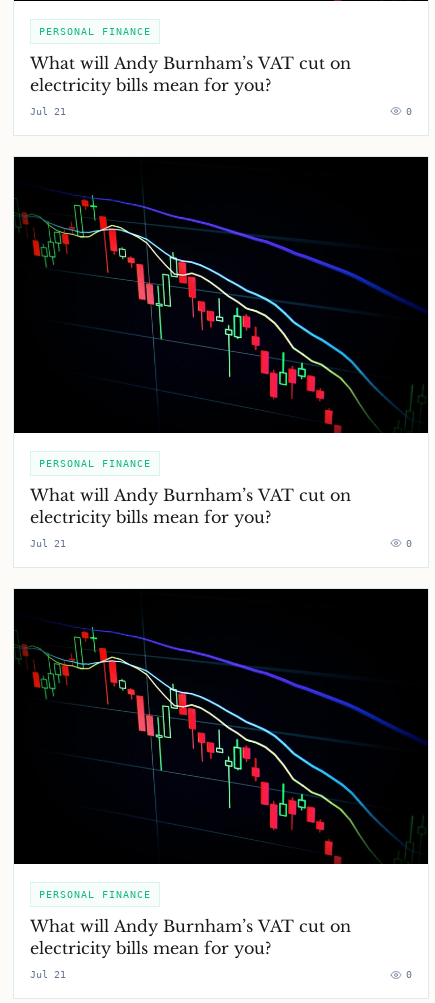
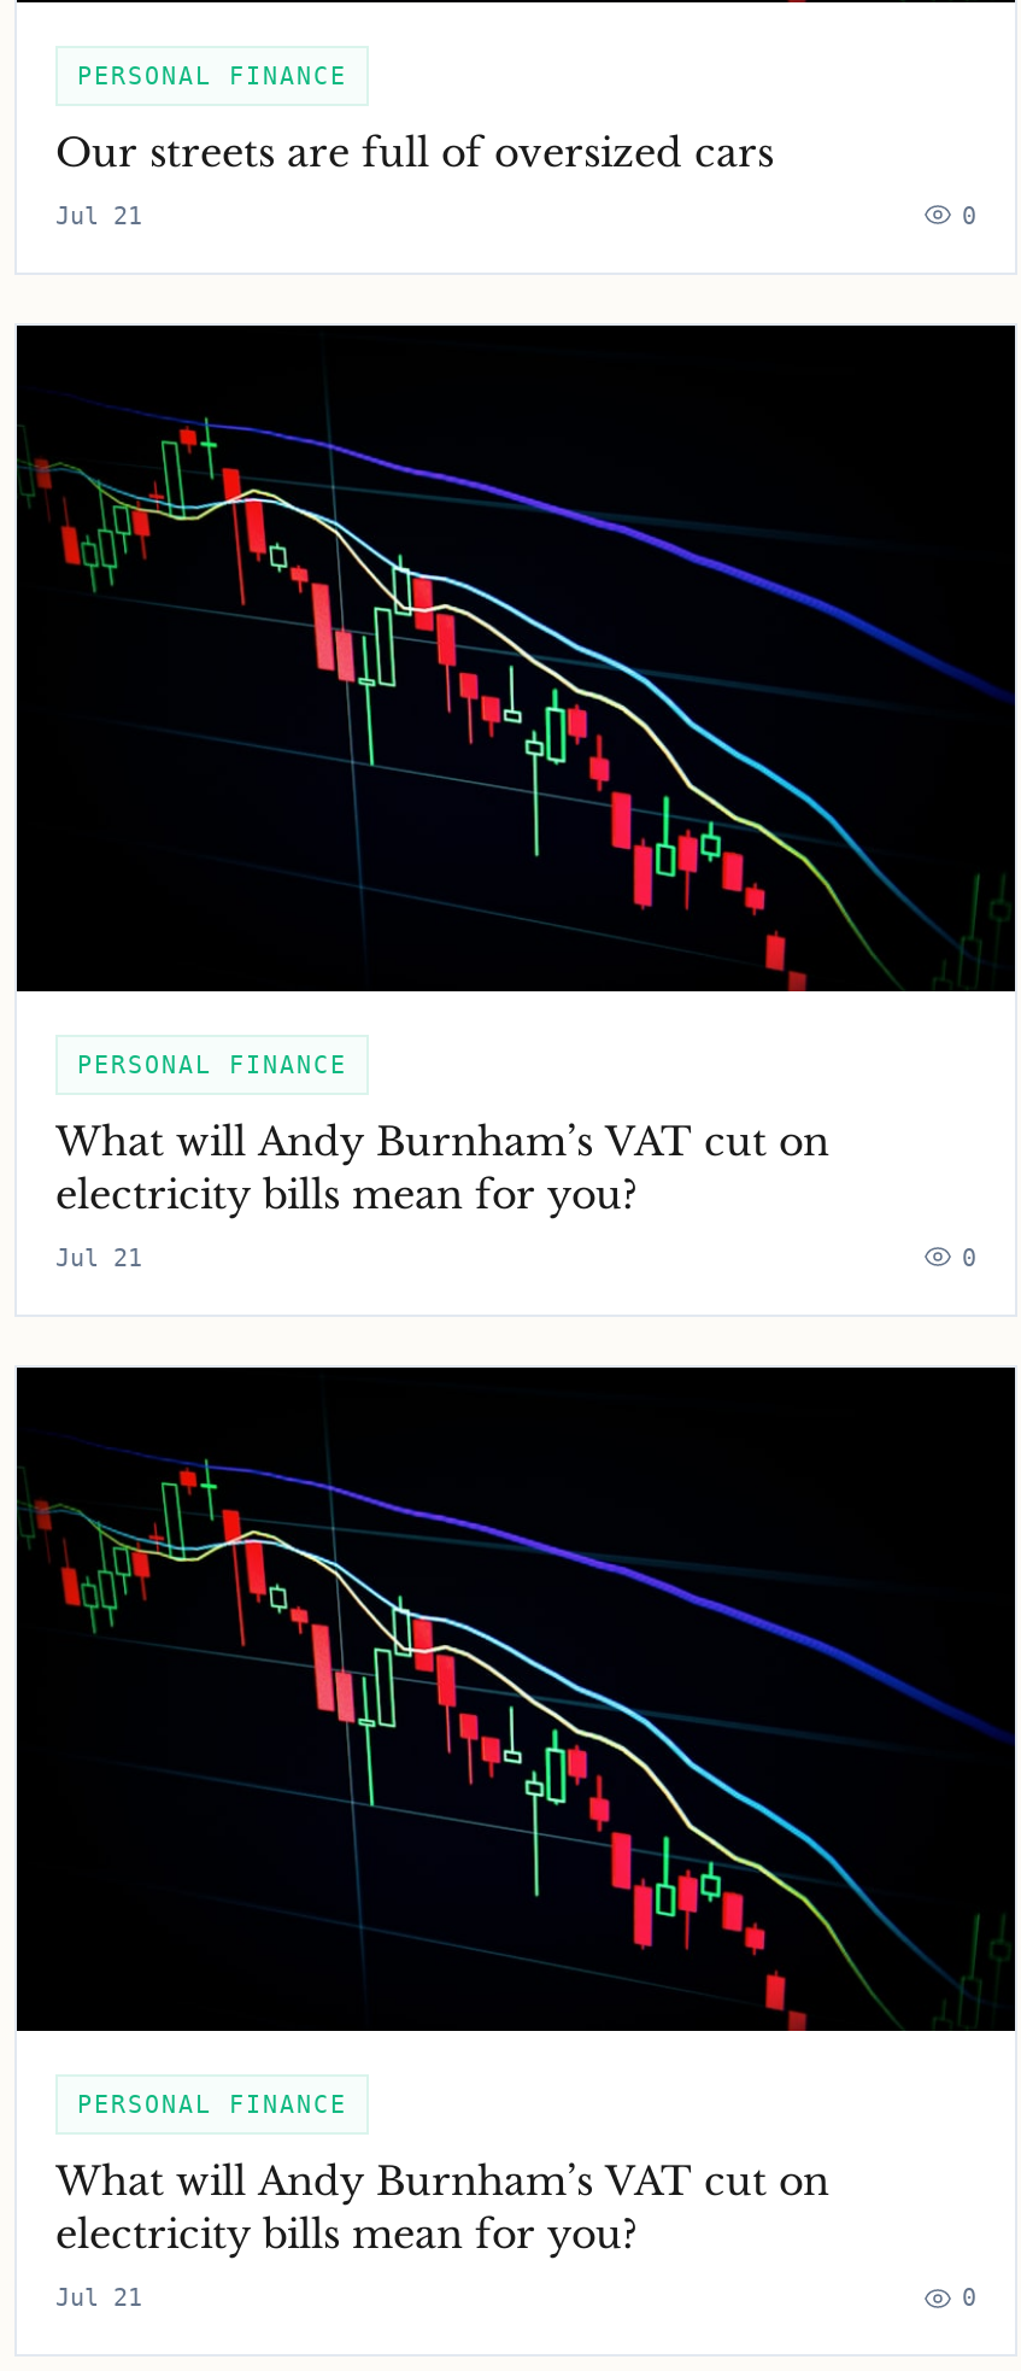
[30,53,351,95] What will Andy Burnham’s VAT cut on | electricity bills mean for you? -> [55,127,774,176] Our streets are full of oversized cars

